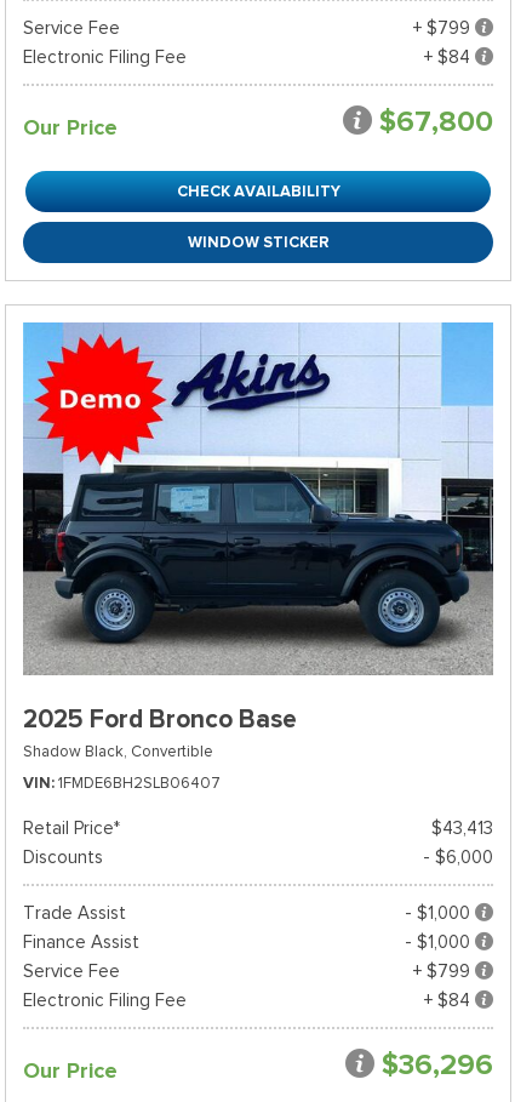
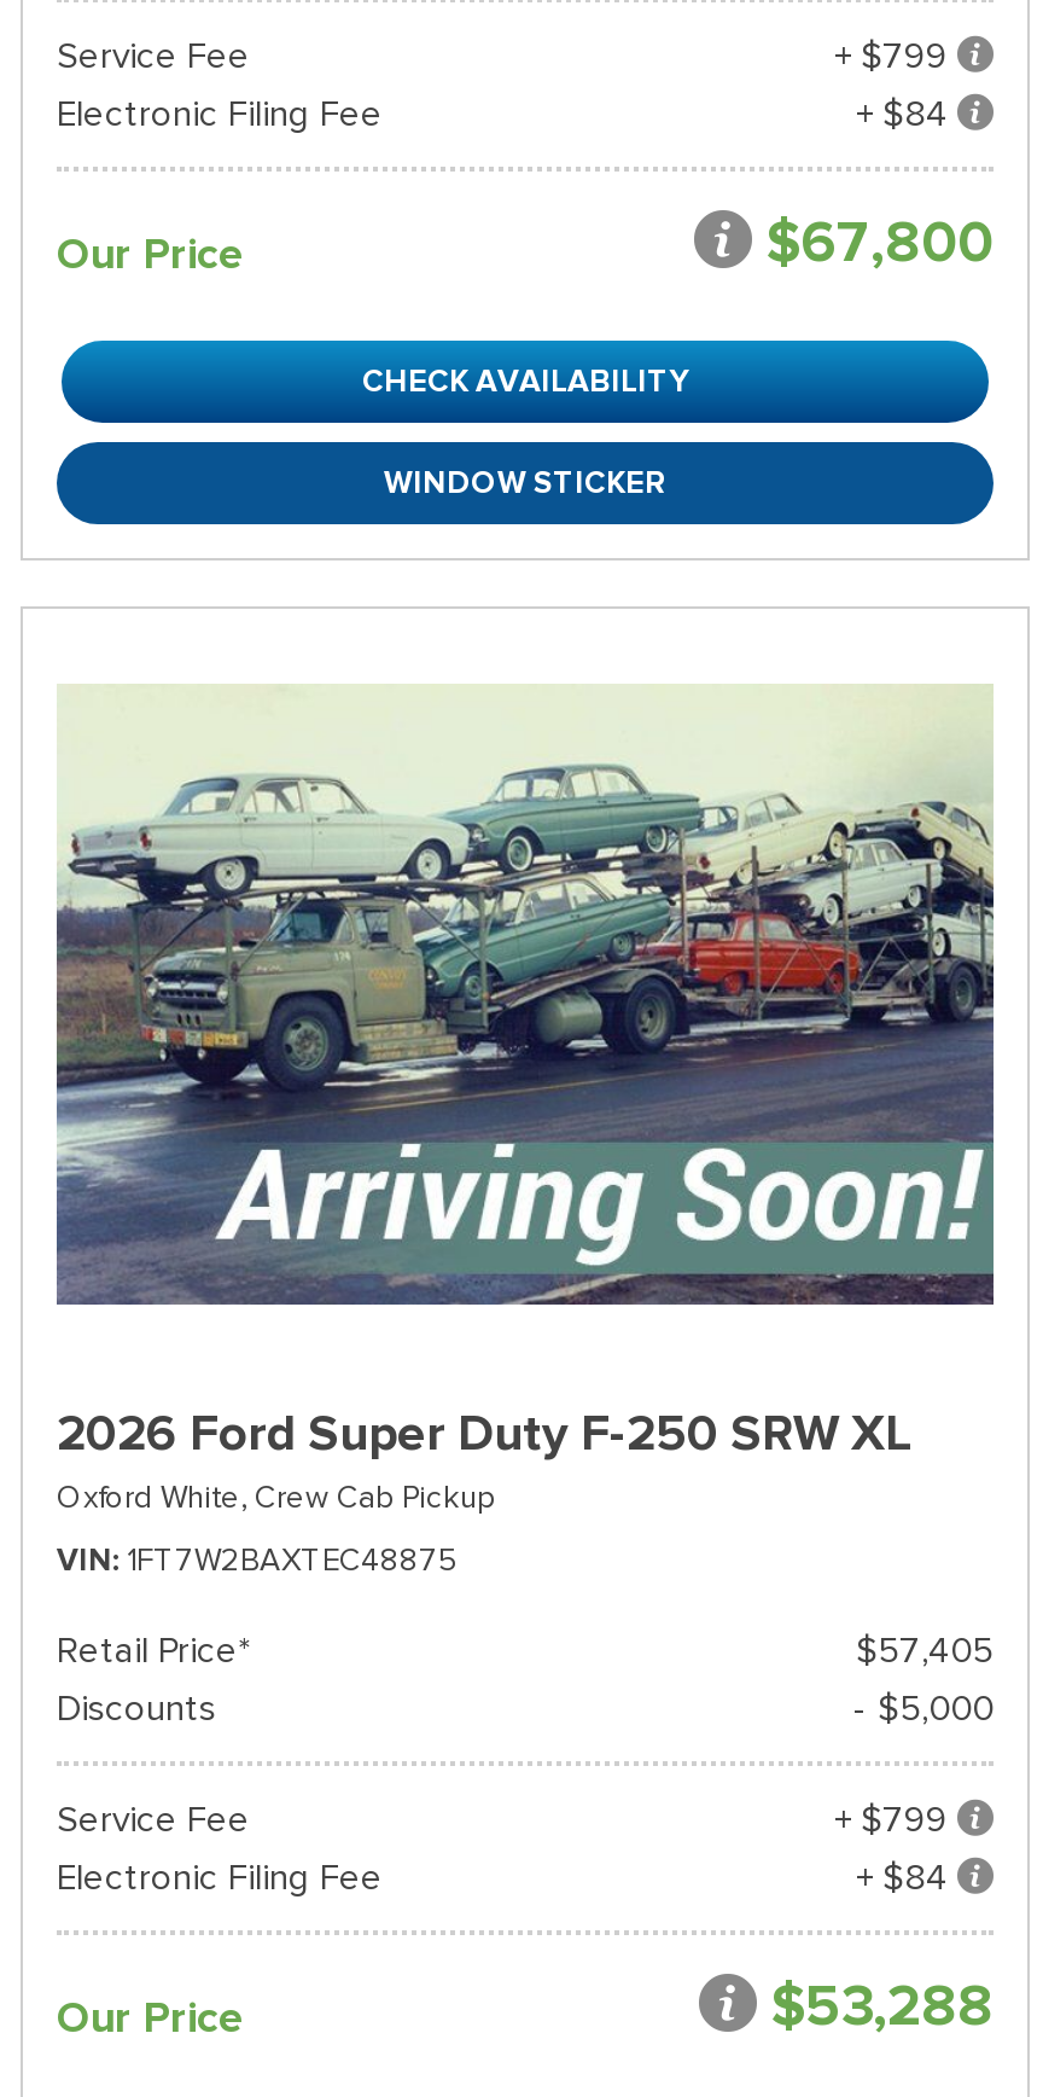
[22,321,494,761] [image] | 2025 Ford Bronco Base | Shadow Black, Convertible -> [54,643,996,1517] [image] | 2026 Ford Super Duty F-250 SRW XL | Oxford White, Crew Cab Pickup
[23,772,221,793] VIN 1FMDE6BH2SLB06407 -> [57,1539,458,1580] VIN 1FT7W2BAXTEC48875
[431,817,493,839] $43,413 -> [856,1628,994,1672] $57,405
[23,846,493,953] - $6,000 | Trade Assist | - $1,000 | Finance Assist | - $1,000 -> [853,1686,994,1730] - $5,000
[382,1046,493,1083] $36,296 -> [771,1969,994,2041] $53,288

